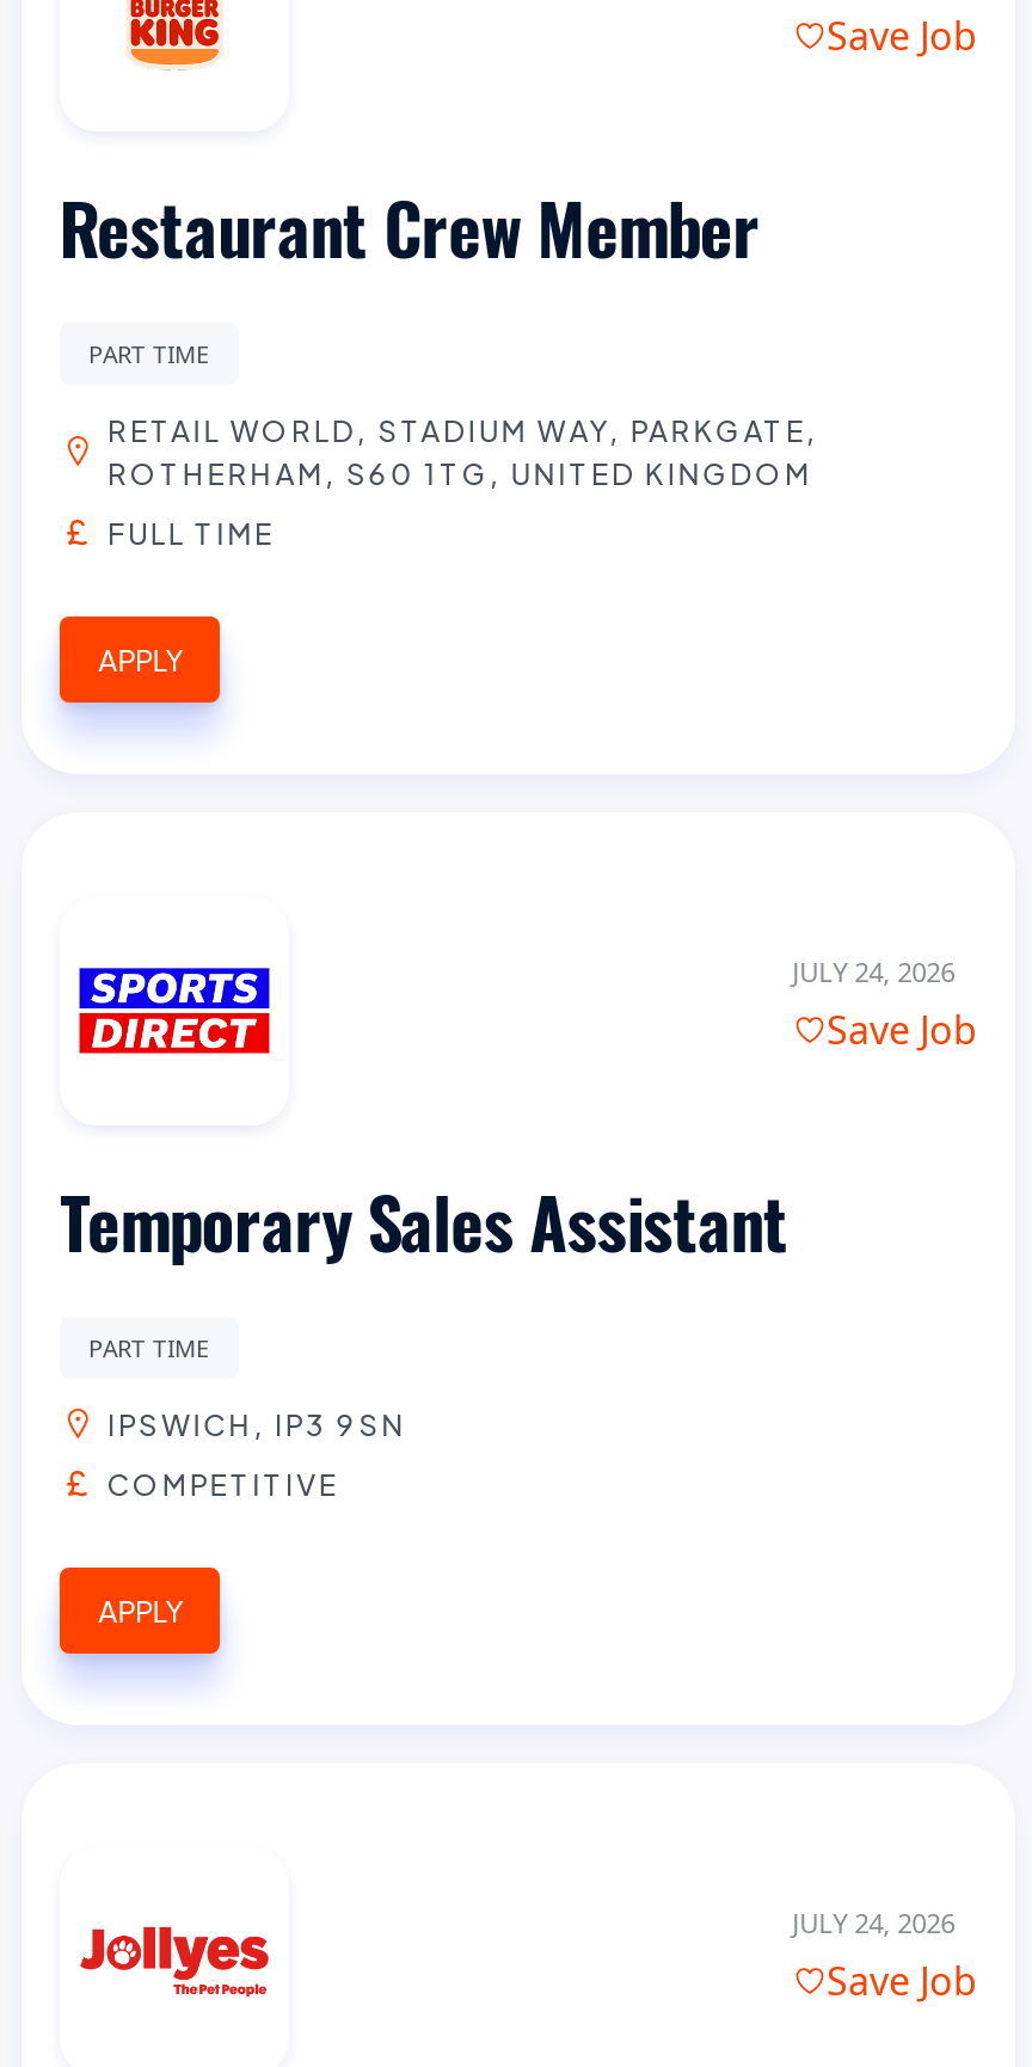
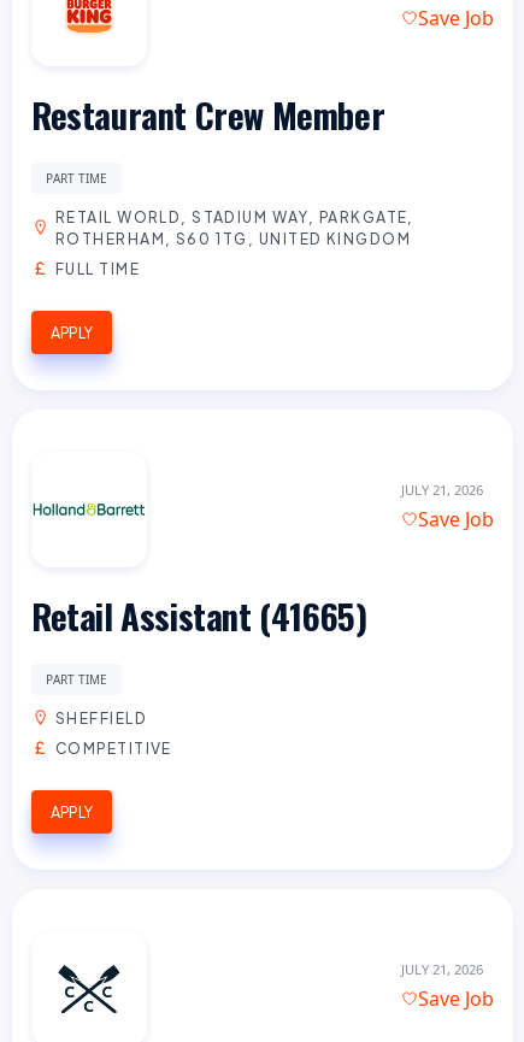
[64,965,282,1056] [image] -> [33,488,146,531] [image]
[792,954,955,990] JULY 24, 2026 -> [401,481,483,499] JULY 21, 2026
[60,1170,788,1271] Temporary Sales Assistant -> [31,590,367,641] Retail Assistant (41665)
[107,1405,406,1443] IPSWICH, IP3 9SN -> [55,708,147,727] SHEFFIELD
[79,1916,270,2010] [image] -> [42,964,136,1014] [image]
[792,1905,955,1941] JULY 24, 2026 -> [401,960,483,979] JULY 21, 2026

